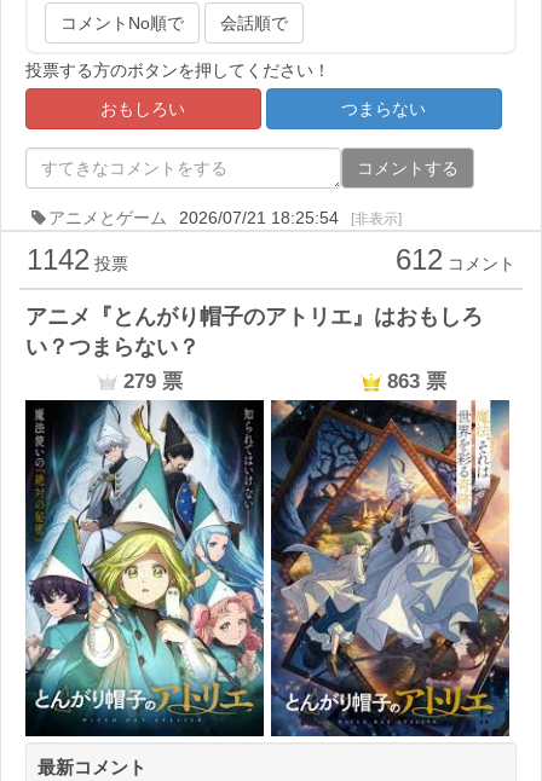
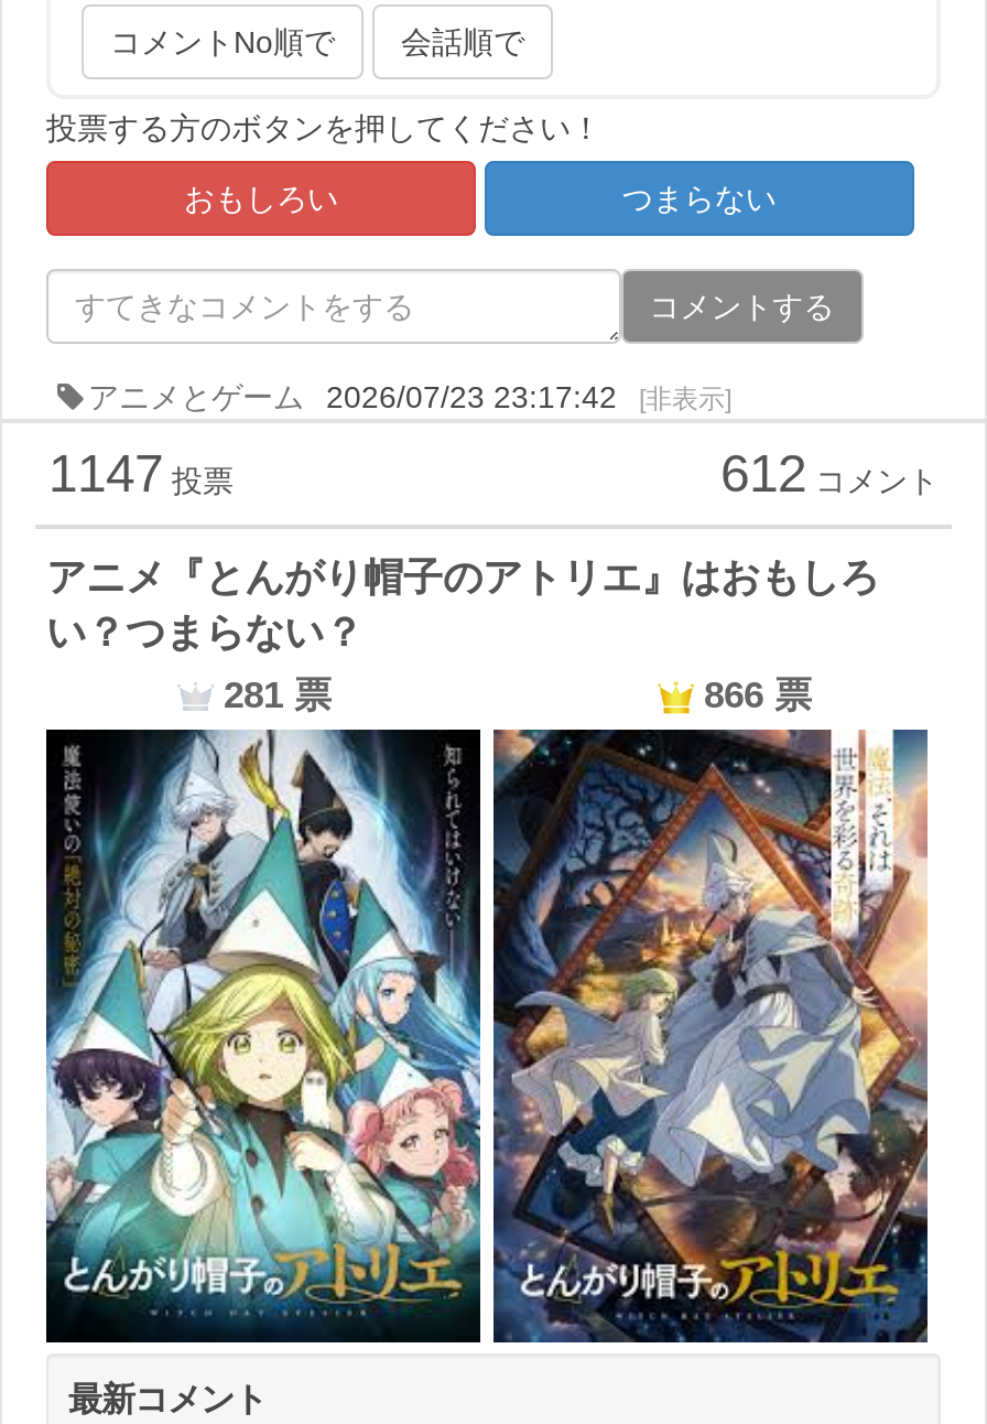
[48,208,402,227] アニメとゲーム 2026/07/21 18:25:54 [非表示] -> [88,379,731,415] アニメとゲーム 2026/07/23 23:17:42 [非表示]
[27,243,128,276] 1142 投票 -> [48,443,234,503] 1147 投票
[123,370,182,393] 279票 -> [224,675,332,717] 281票
[387,370,446,393] 863票 -> [704,675,812,717] 866票

